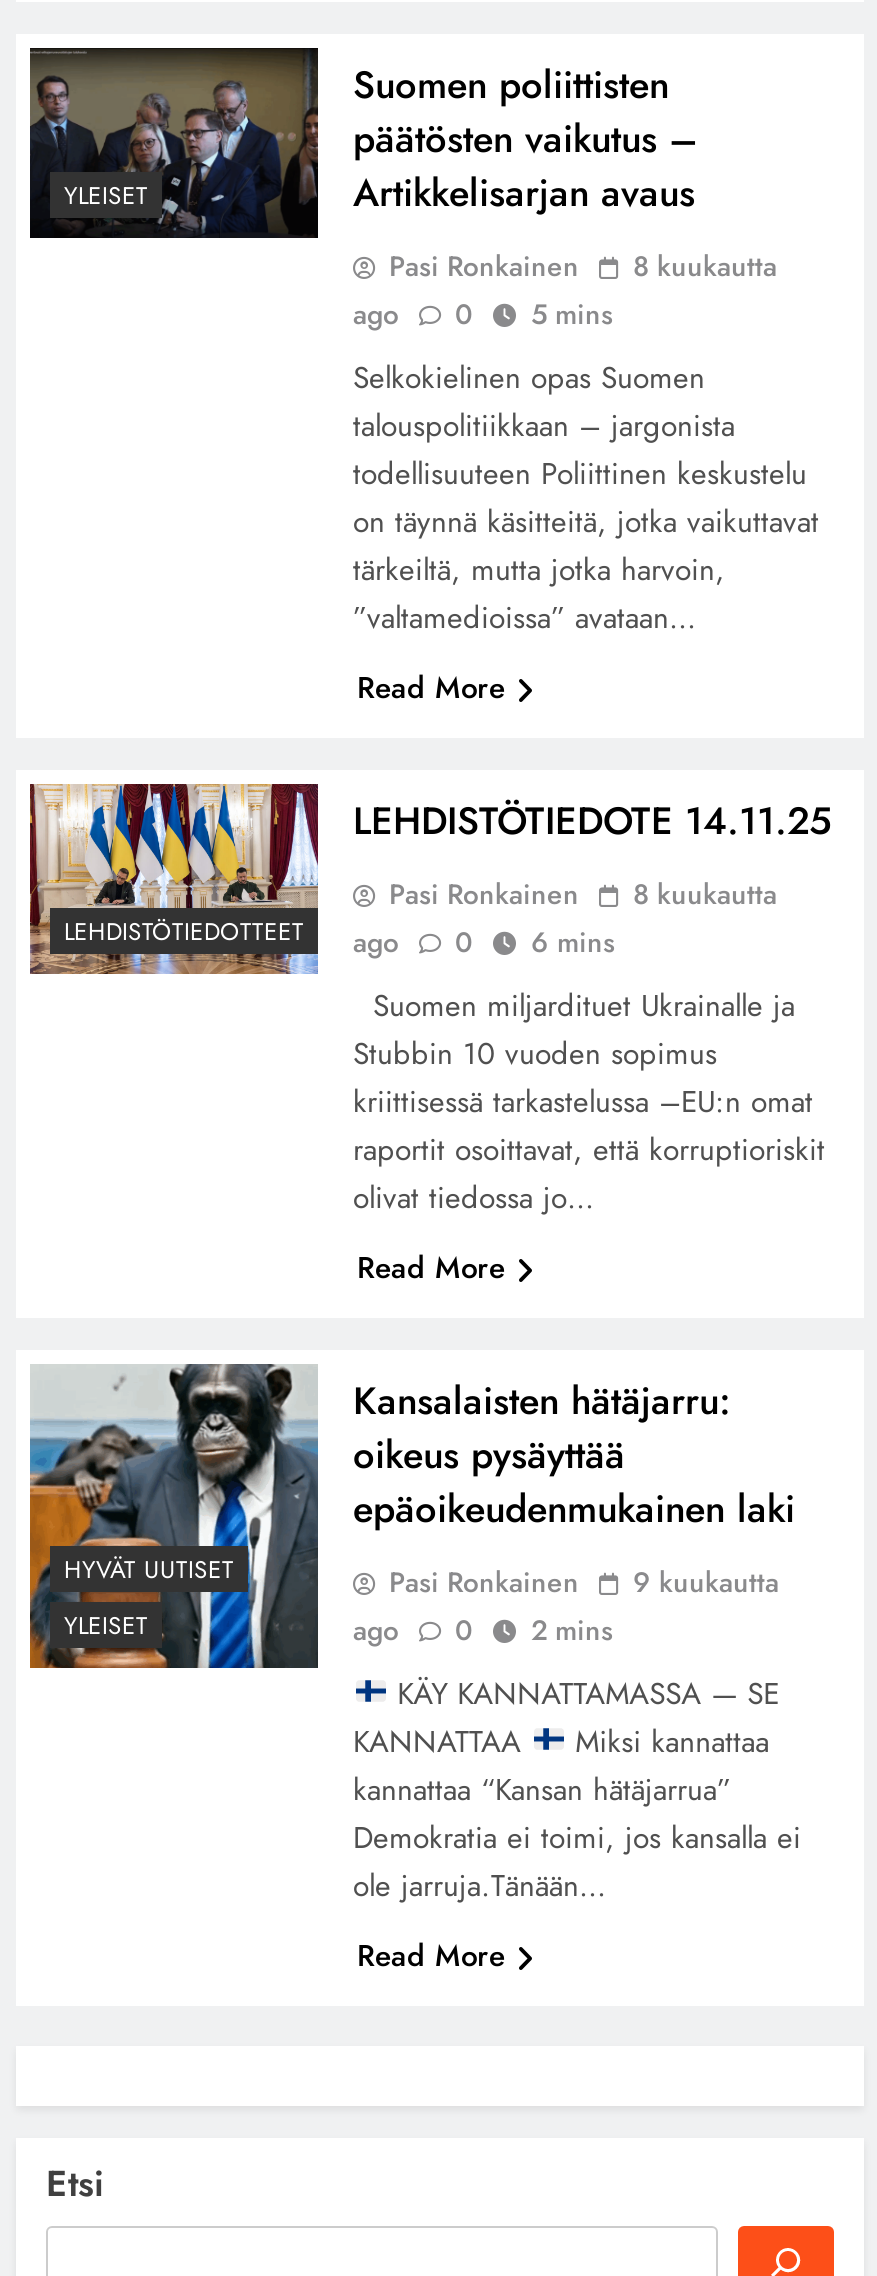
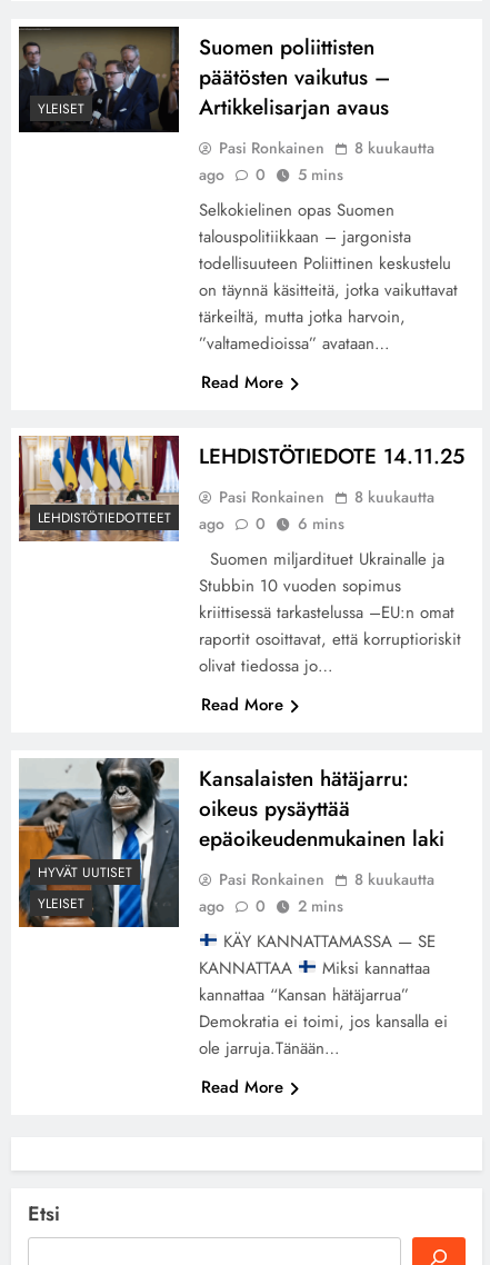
[389,1562,779,1602] Pasi Ronkainen 9 kuukautta -> [218,868,434,890] Pasi Ronkainen 8 kuukautta

